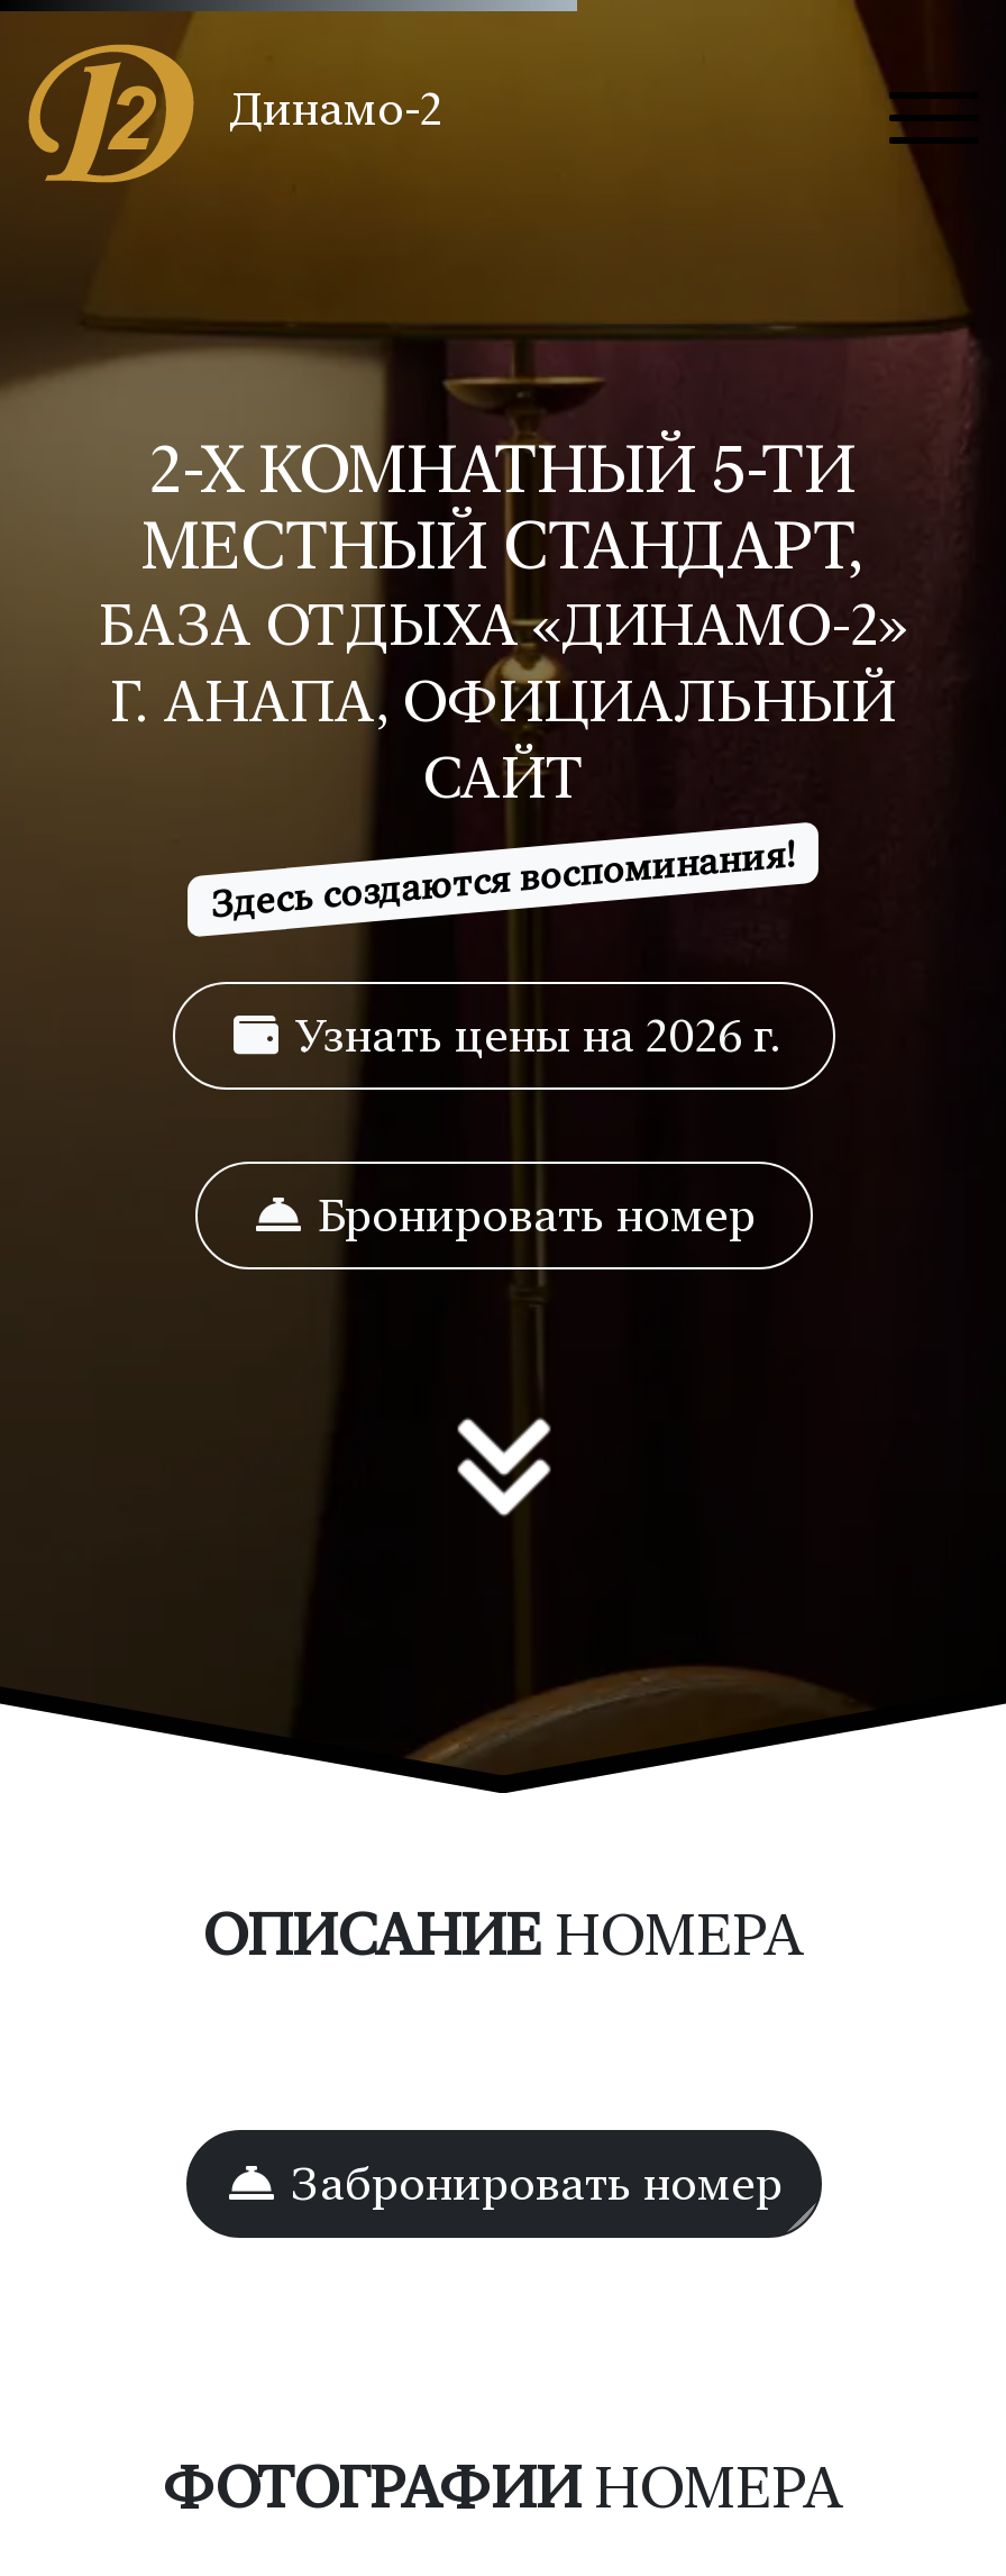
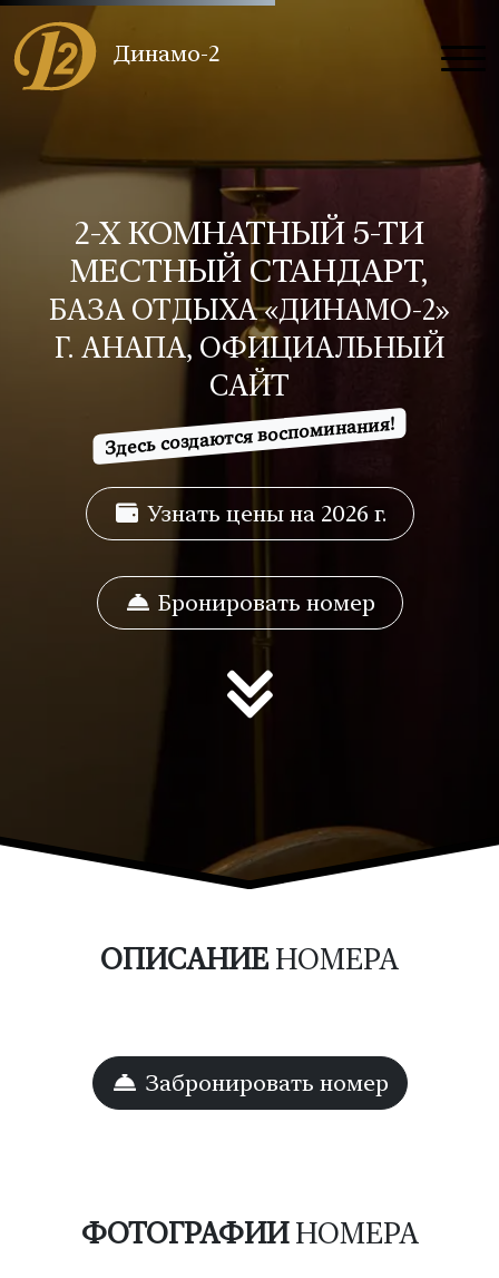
[456,1353,552,1517] [image] -> [226,670,274,751] [image]

